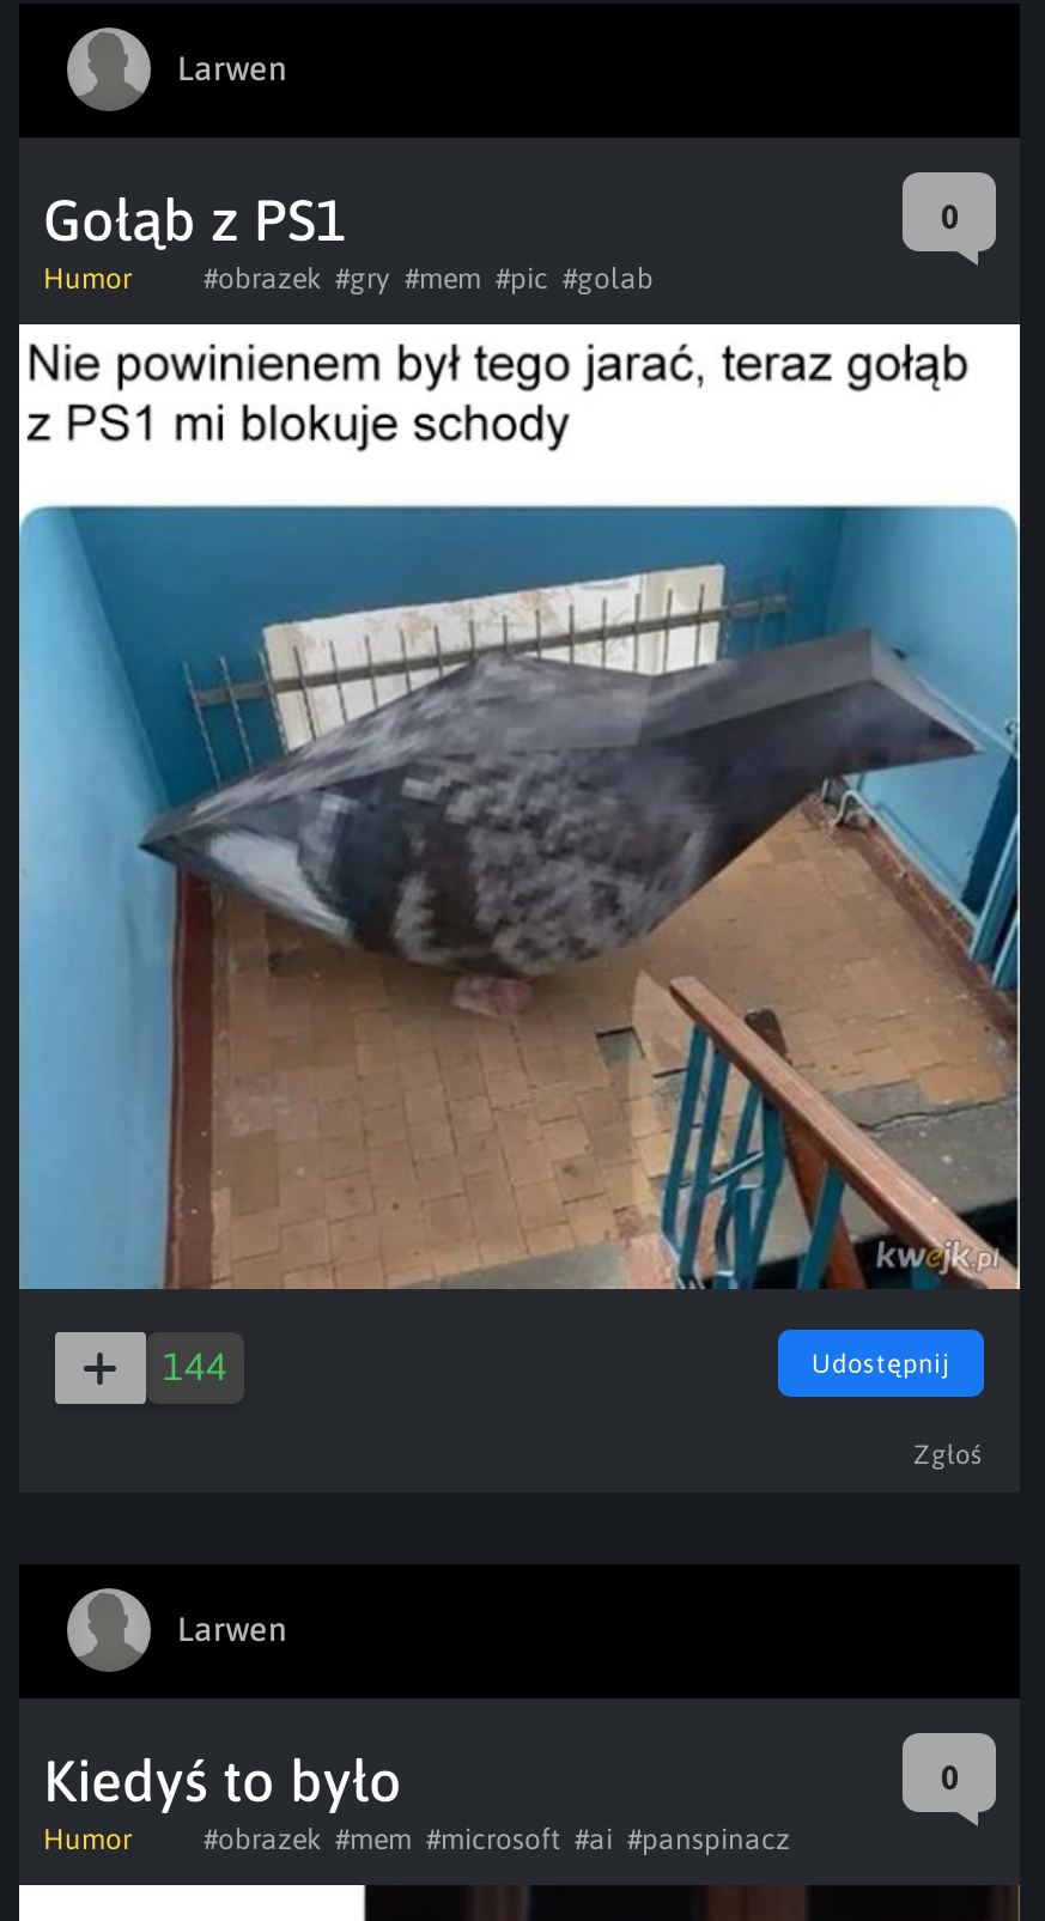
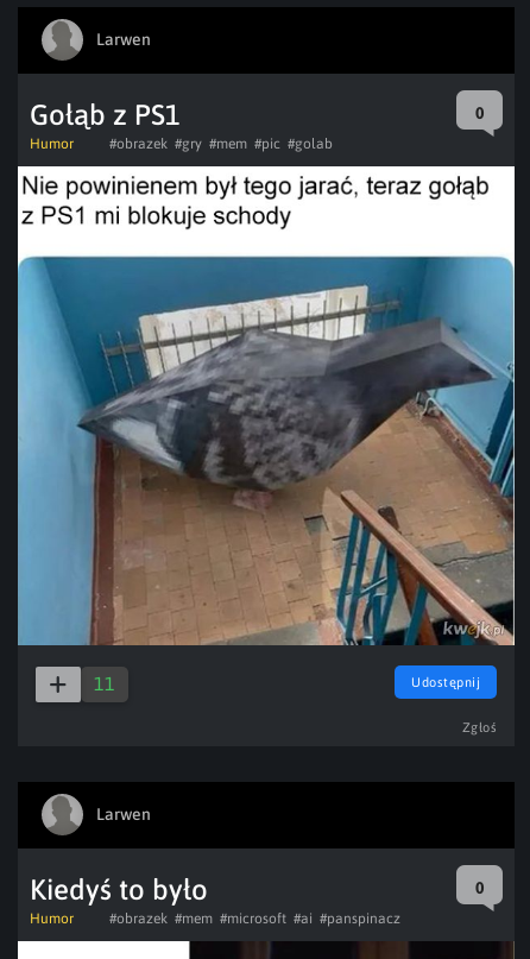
[163,1344,227,1387] 144 -> [94,672,115,694] 11

